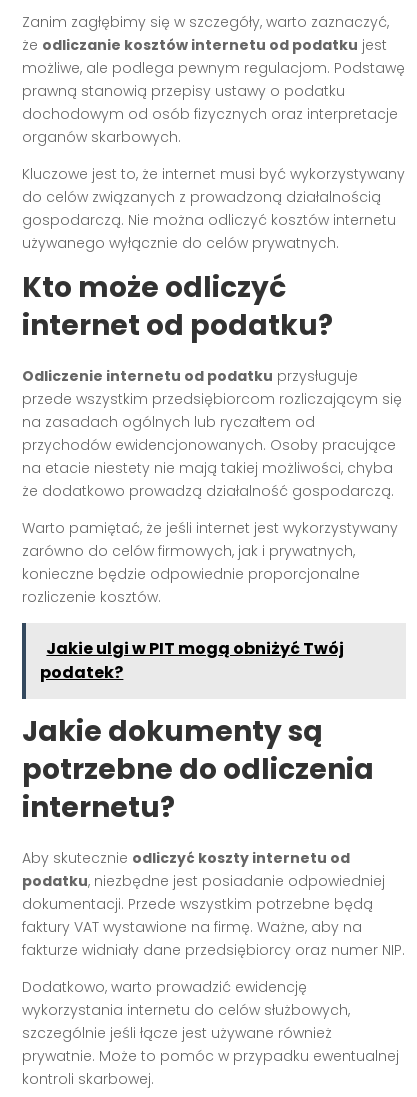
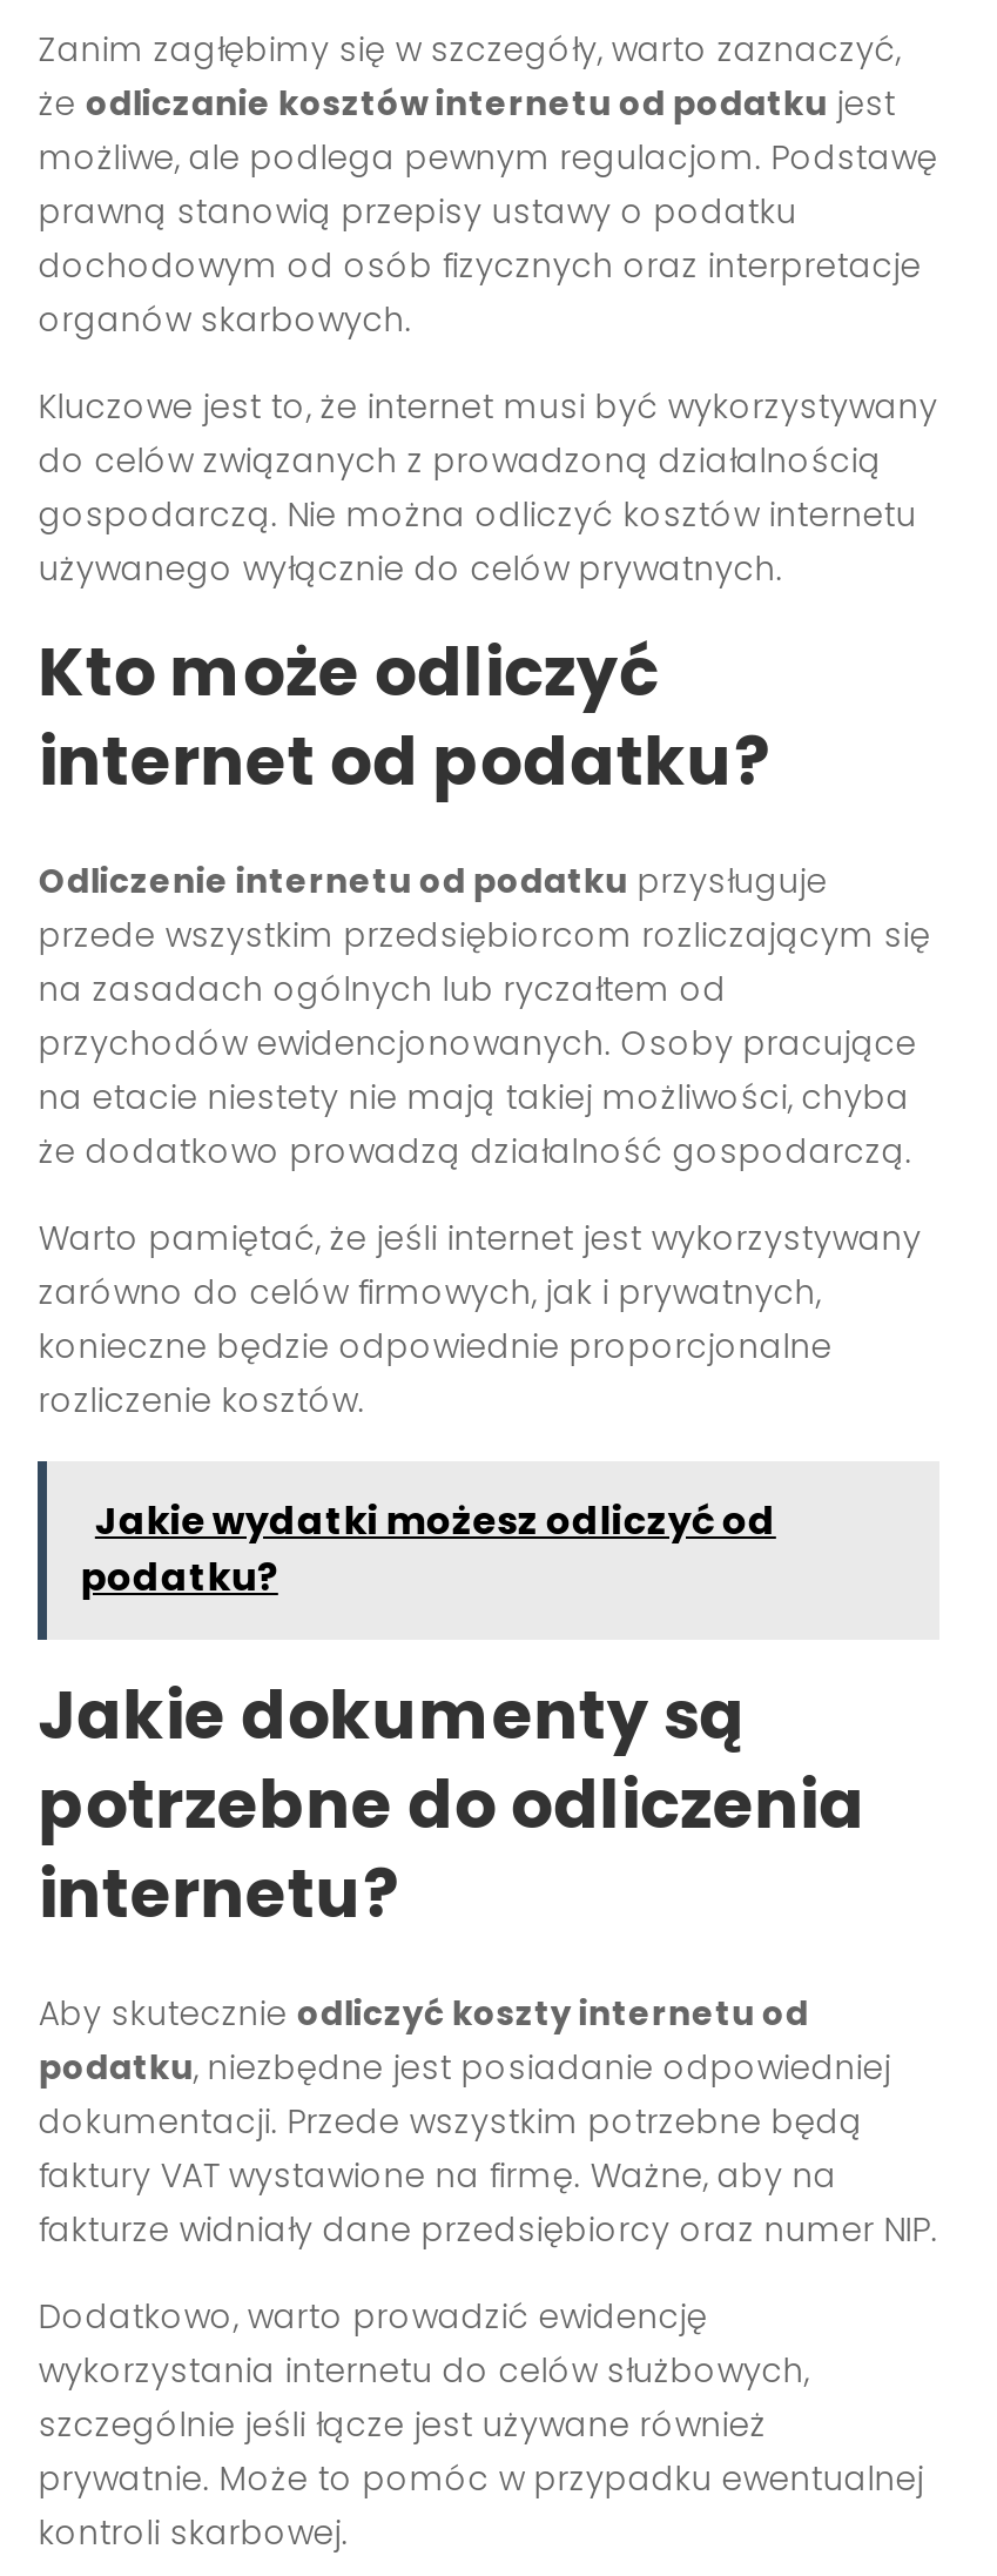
[40,637,344,684] Jakie ulgi w PIT mogą obniżyć Twój | podatek? -> [81,1493,776,1604] Jakie wydatki możesz odliczyć od | podatku?

